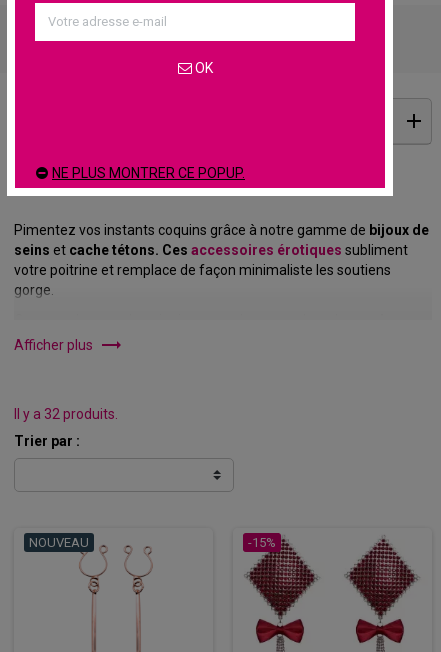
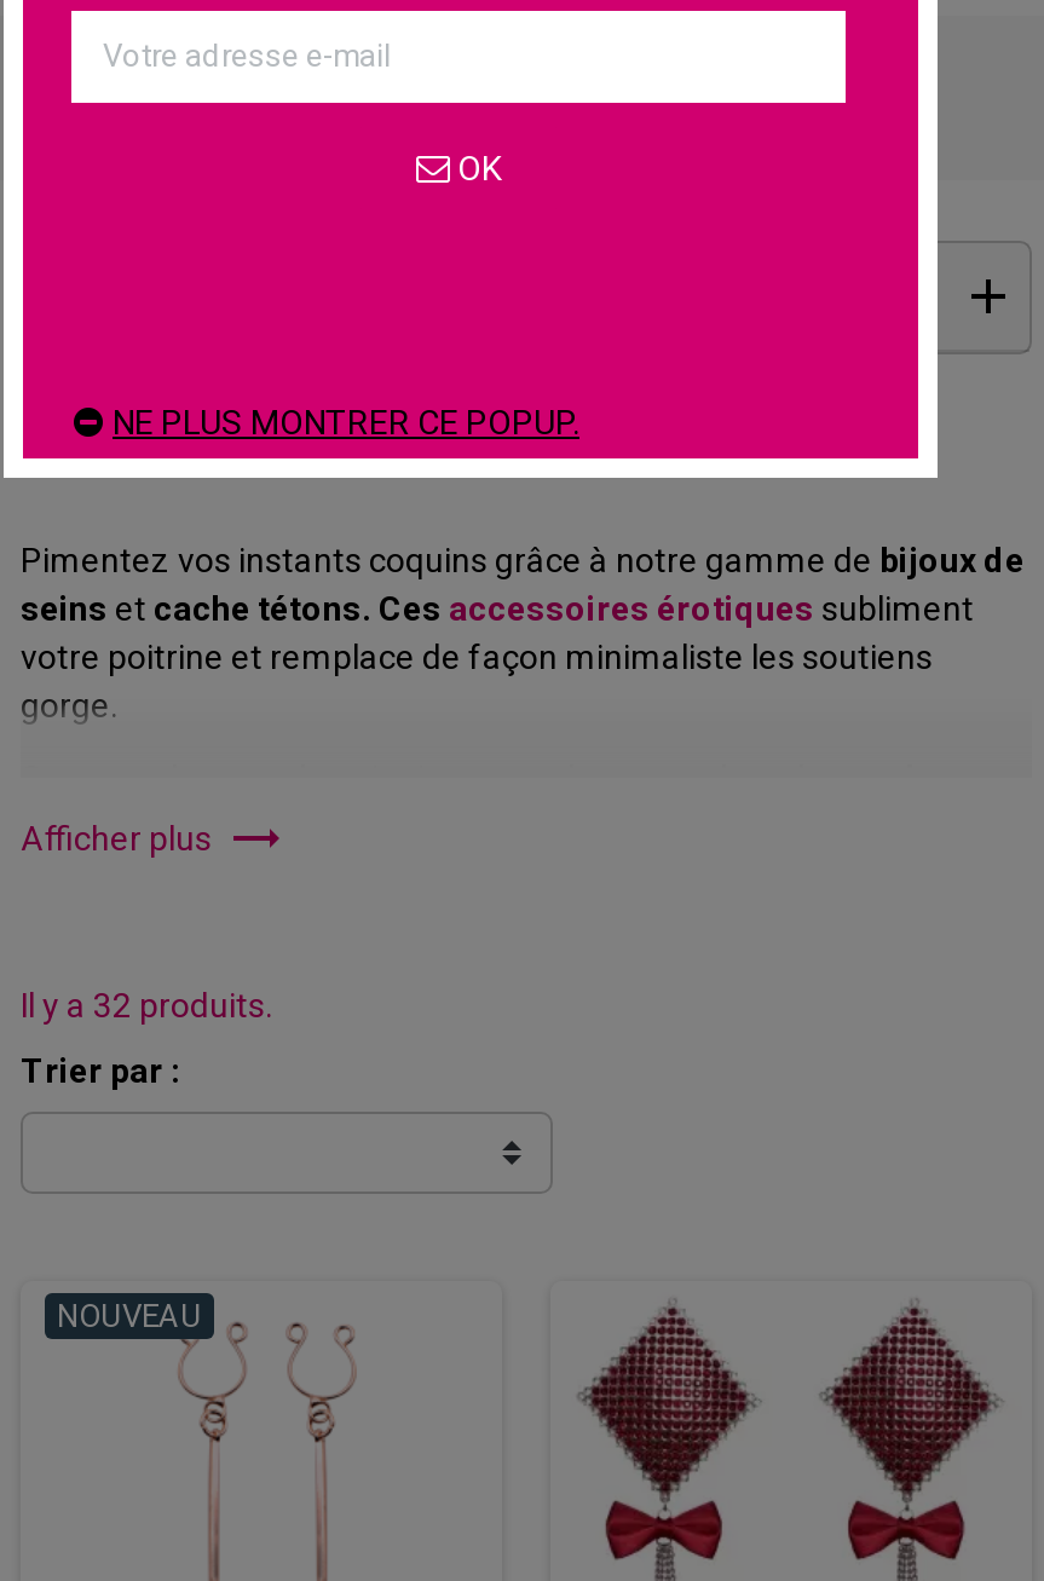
[248,535,276,550] -15% -> none

